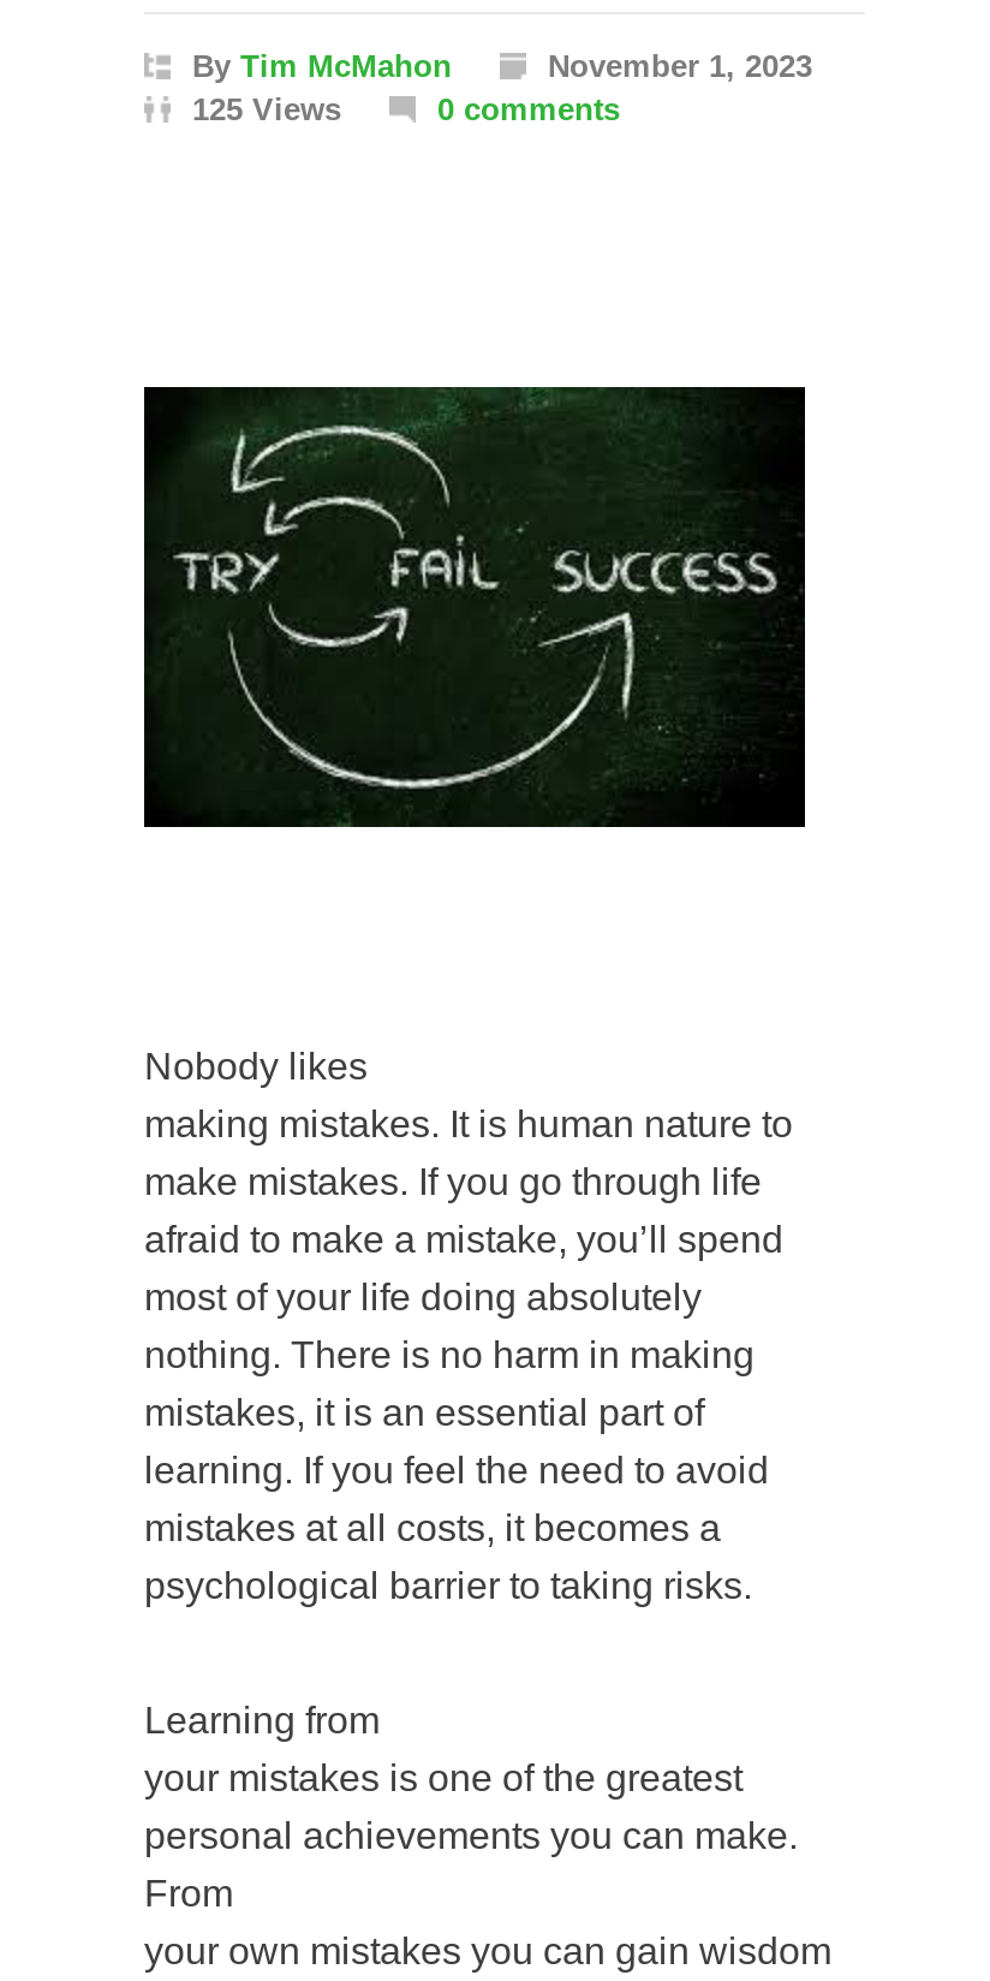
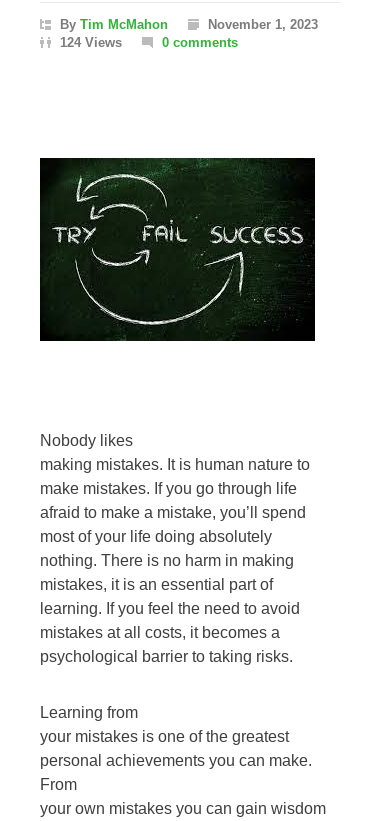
[192,91,341,127] 125 Views -> [60,35,122,50] 124 Views

